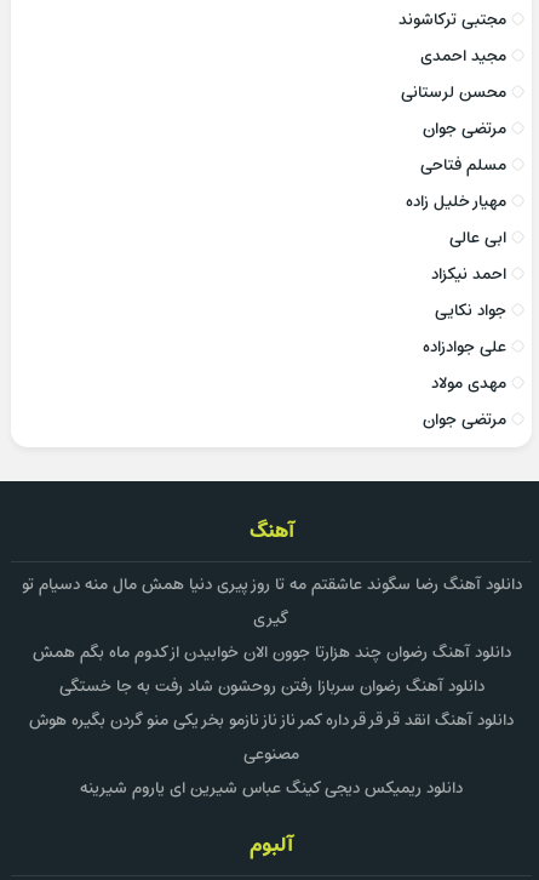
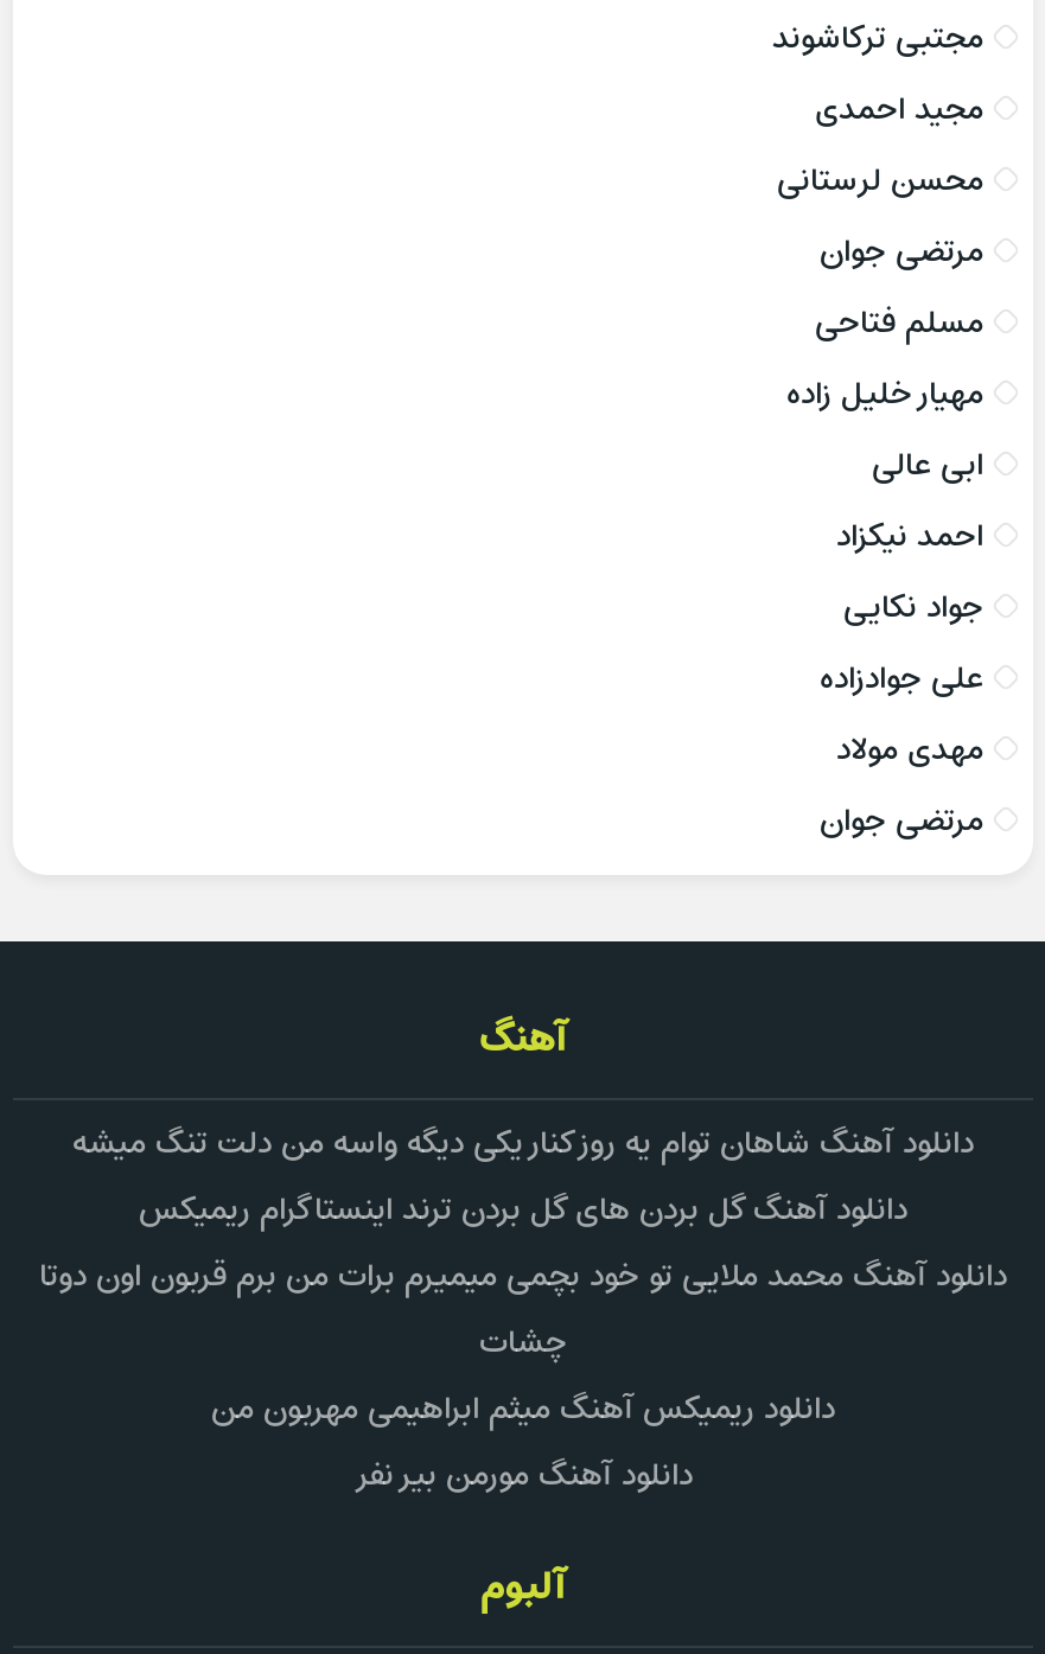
[21,572,521,803] دانلود آهنگ رضا سگوند عاشقتم مه تا روز پیری دنیا همش مال منه دسیام تو | گیری | دانلود آهنگ رضوان چند هزارتا جوون الان خوابیدن از کدوم ماه بگم همش | دانلود آهنگ رضوان سربازا رفتن روحشون شاد رفت به جا خستگی | دانلود آهنگ انقد قر قر قر داره کمر ناز ناز نازمو بخر یکی منو گردن بگیره هوش | مصنوعی | دانلود ریمیکس دیجی کینگ عباس شیرین ای یاروم شیرینه -> [39,1118,1007,1505] دانلود آهنگ شاهان توام یه روز کنار یکی دیگه واسه من دلت تنگ میشه | دانلود آهنگ گل بردن های گل بردن ترند اینستاگرام ریمیکس | دانلود آهنگ محمد ملایی تو خود بچمی میمیرم برات من برم قربون اون دوتا | چشات | دانلود ریمیکس آهنگ میثم ابراهیمی مهربون من | دانلود آهنگ مورمن بیر نفر

